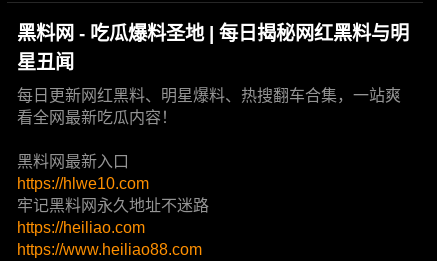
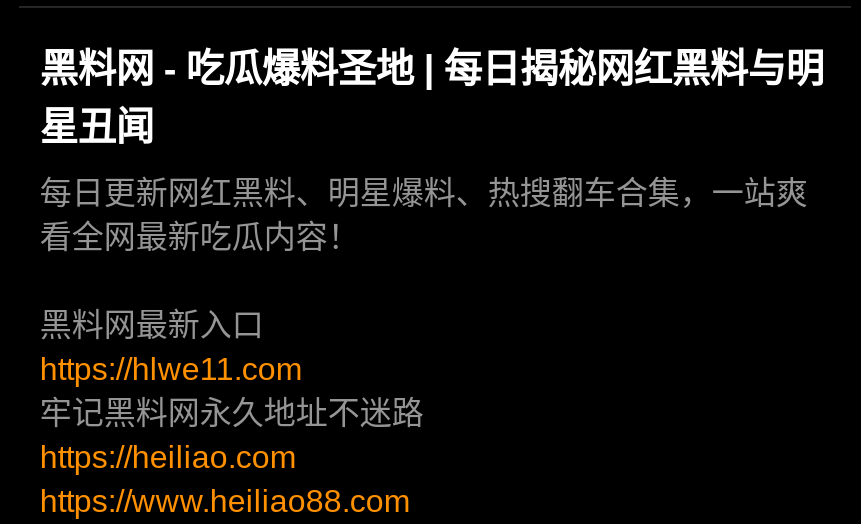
[17,175,149,192] https://hlwe10.com -> [40,352,302,386] https://hlwe11.com

